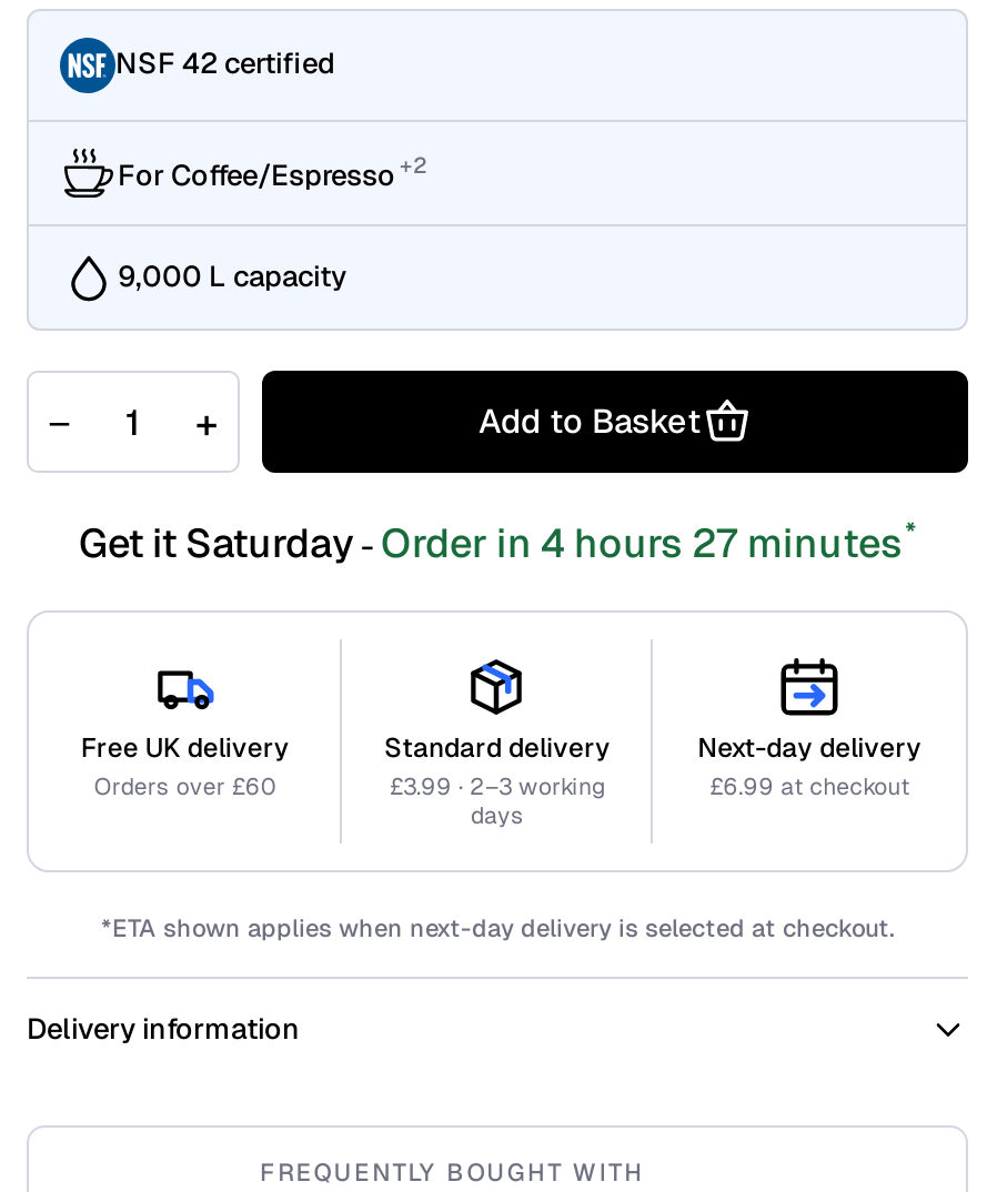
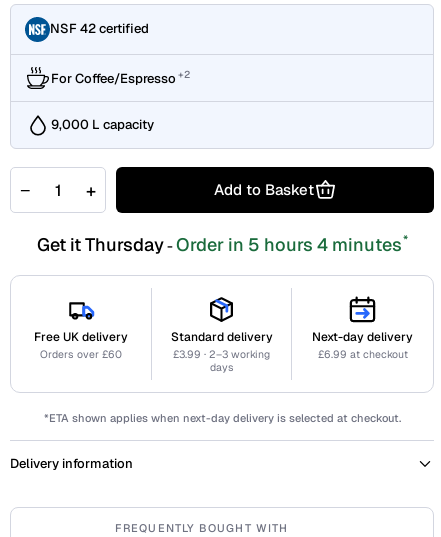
[79,514,916,567] Get it Saturday- Order in 4 hours 27 minutes* -> [36,231,407,255] Get it Thursday- Order in 5 hours 4 minutes*

